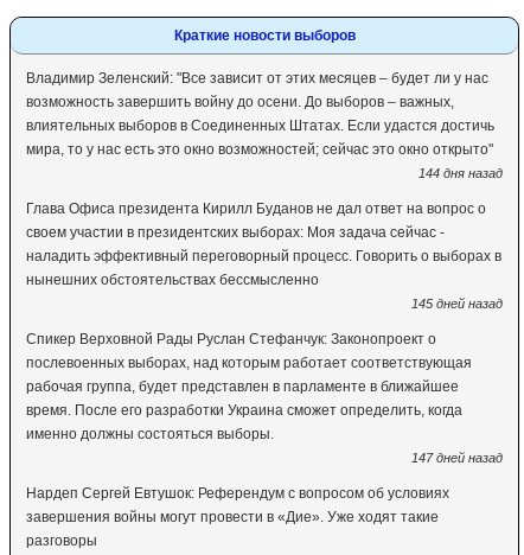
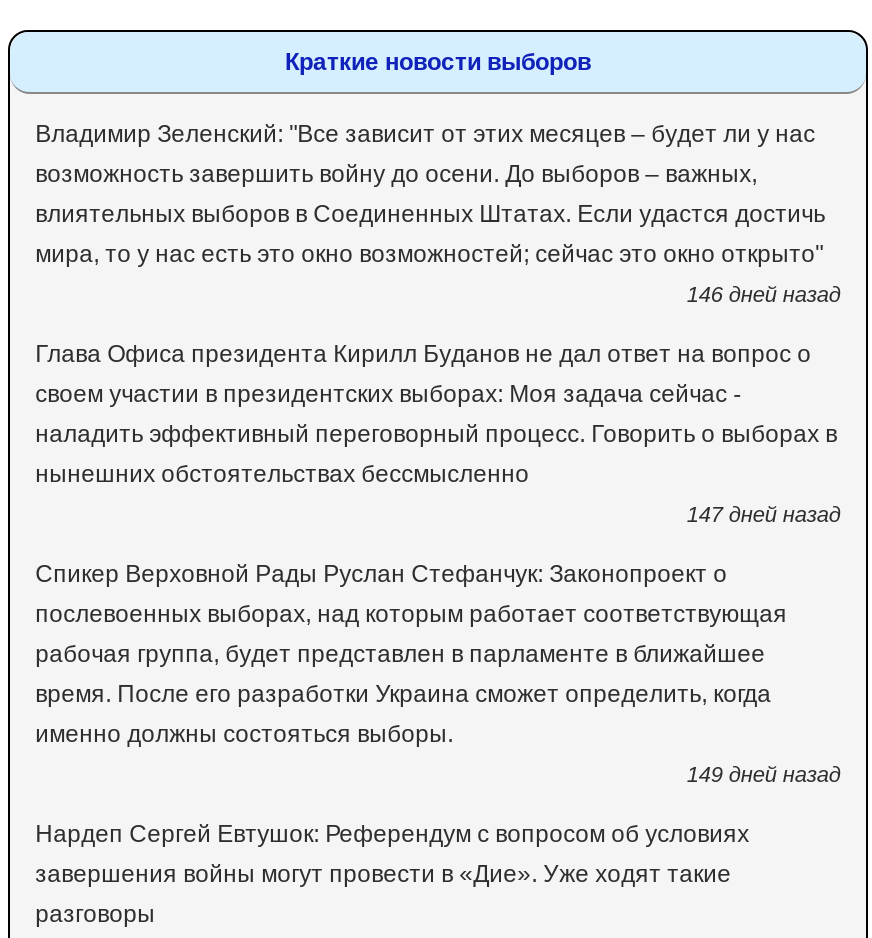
[419,166,503,180] 144 дня назад -> [687,282,841,306] 146 дней назад
[412,296,503,311] 145 дней назад -> [687,502,841,526] 147 дней назад
[412,451,503,465] 147 дней назад -> [687,762,841,786] 149 дней назад

